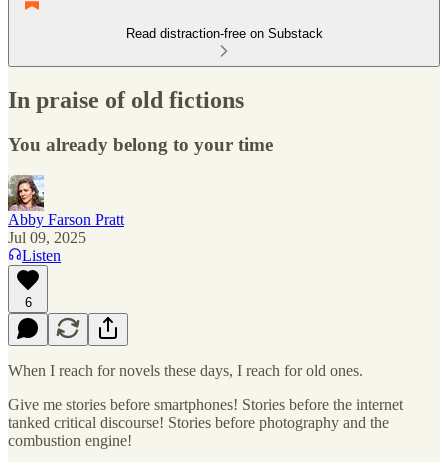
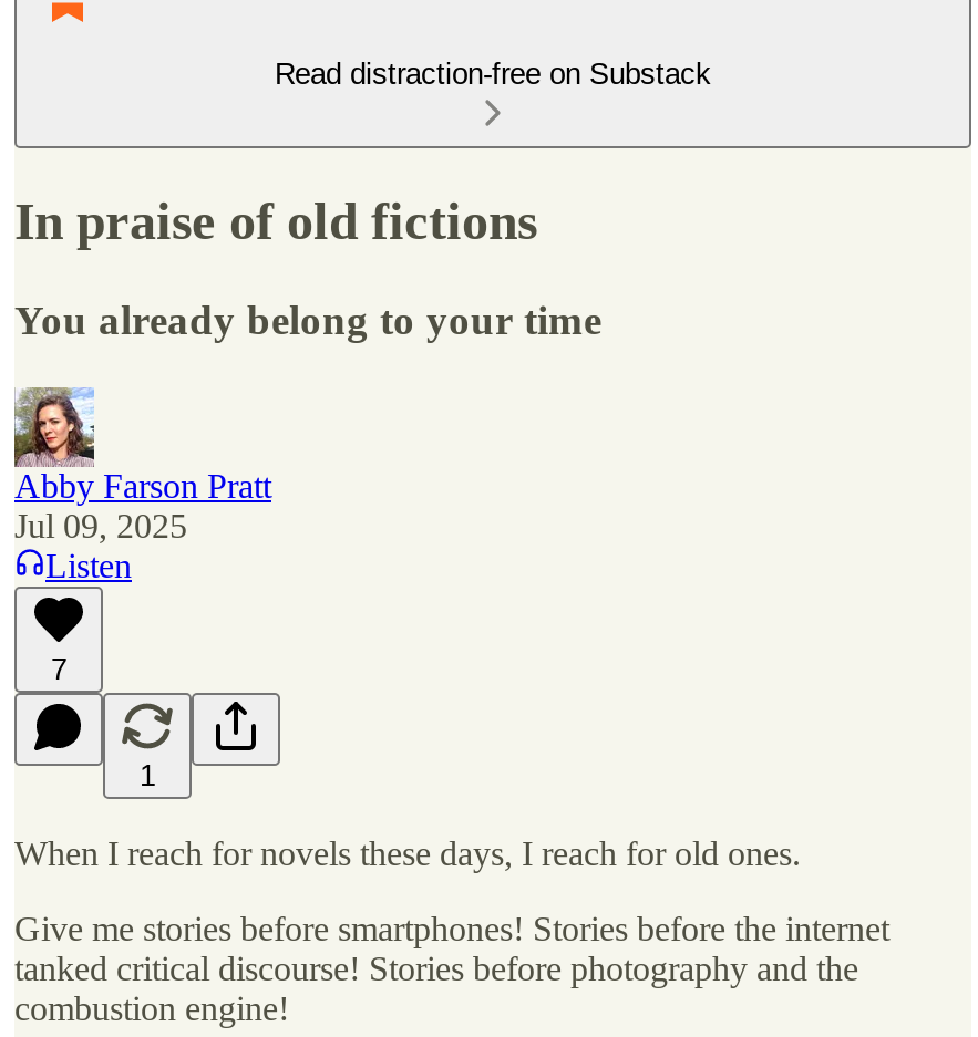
[24,294,31,309] 6 -> [51,652,155,791] 7 | 1

